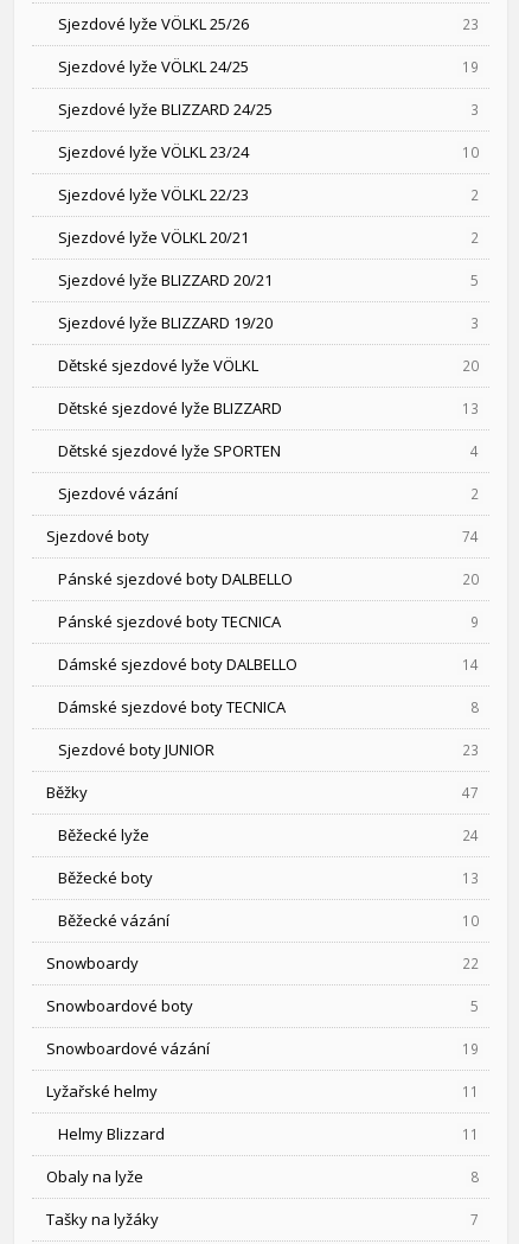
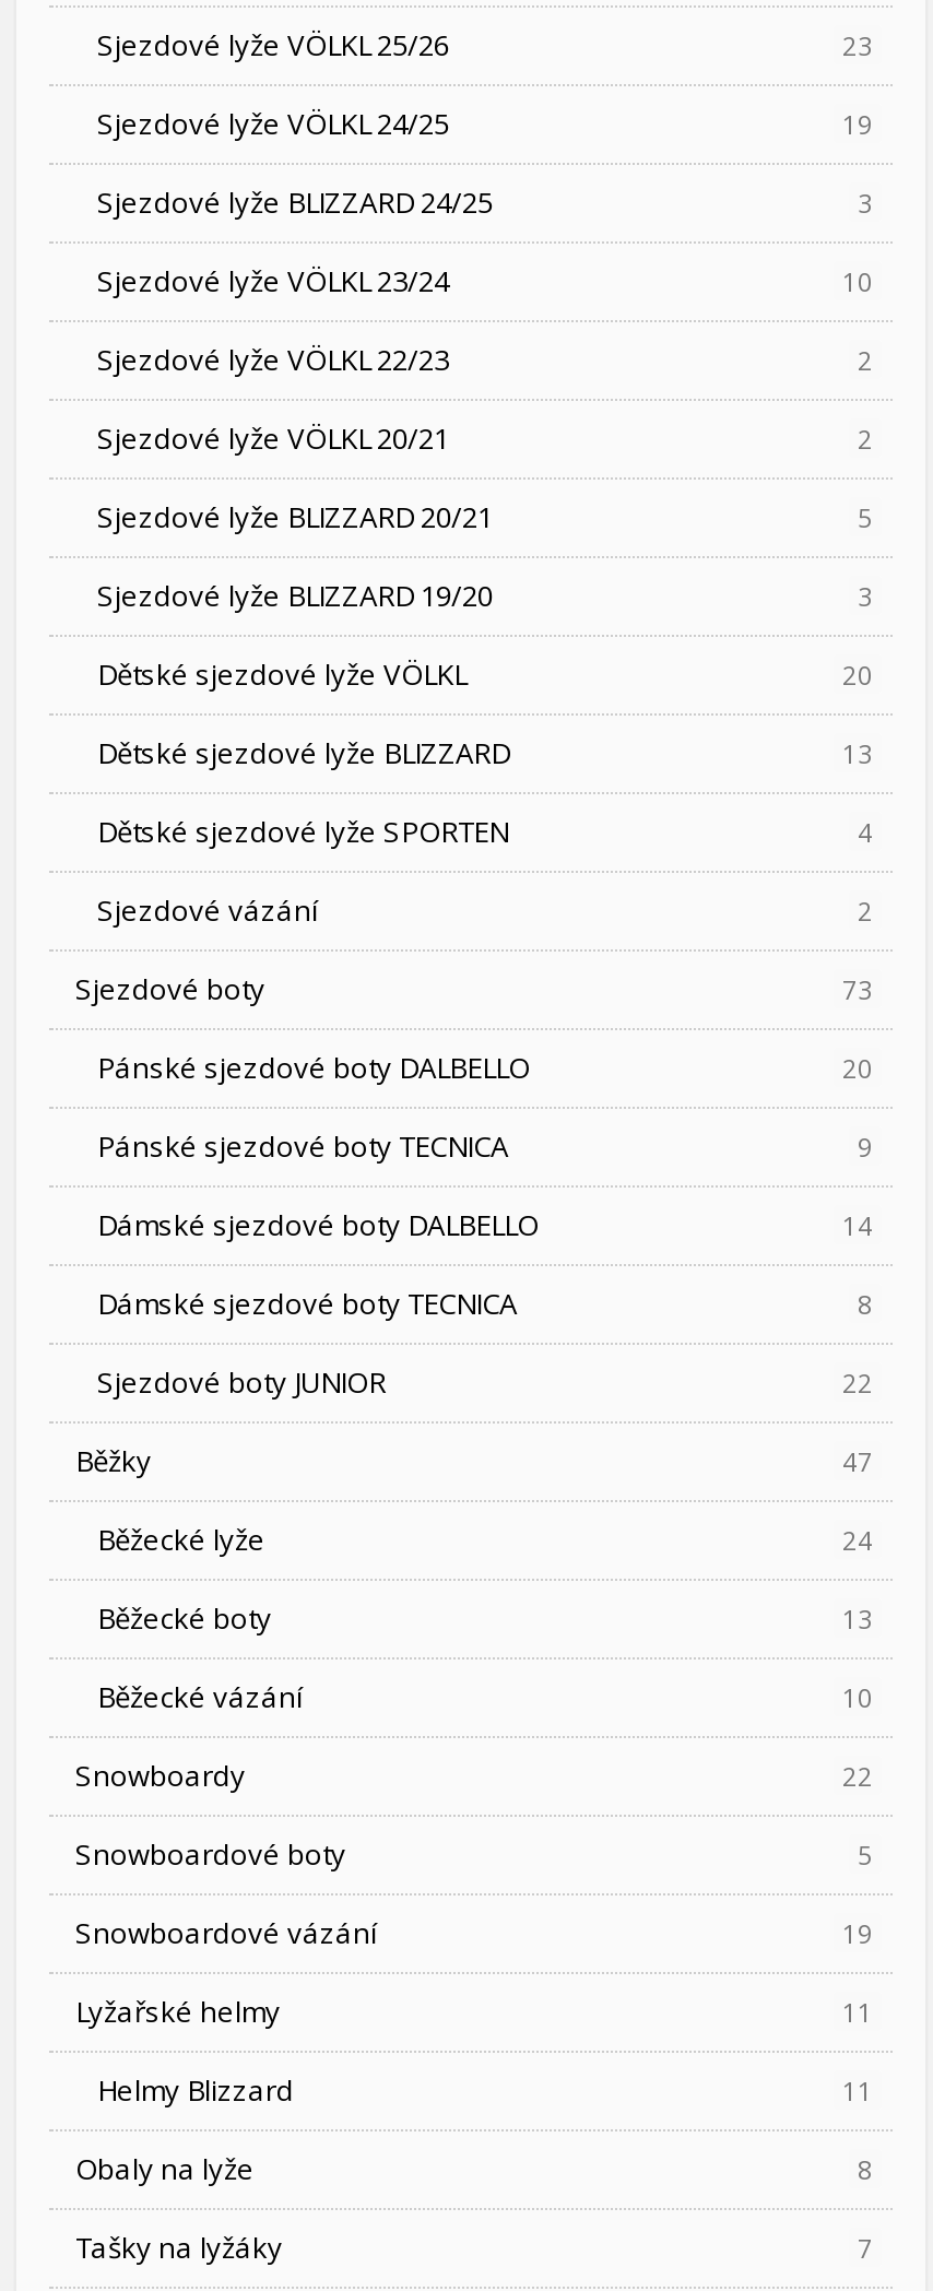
[462,526,479,545] 74 -> [842,970,873,1005] 73
[462,739,479,758] 23 -> [842,1363,873,1398] 22

